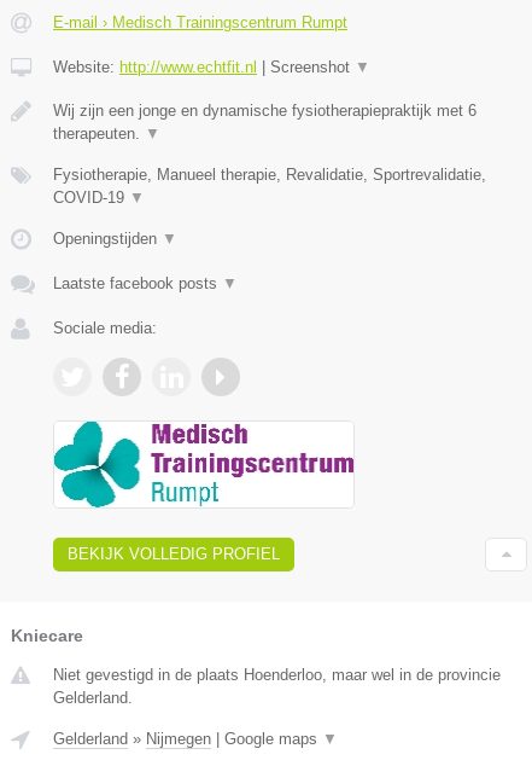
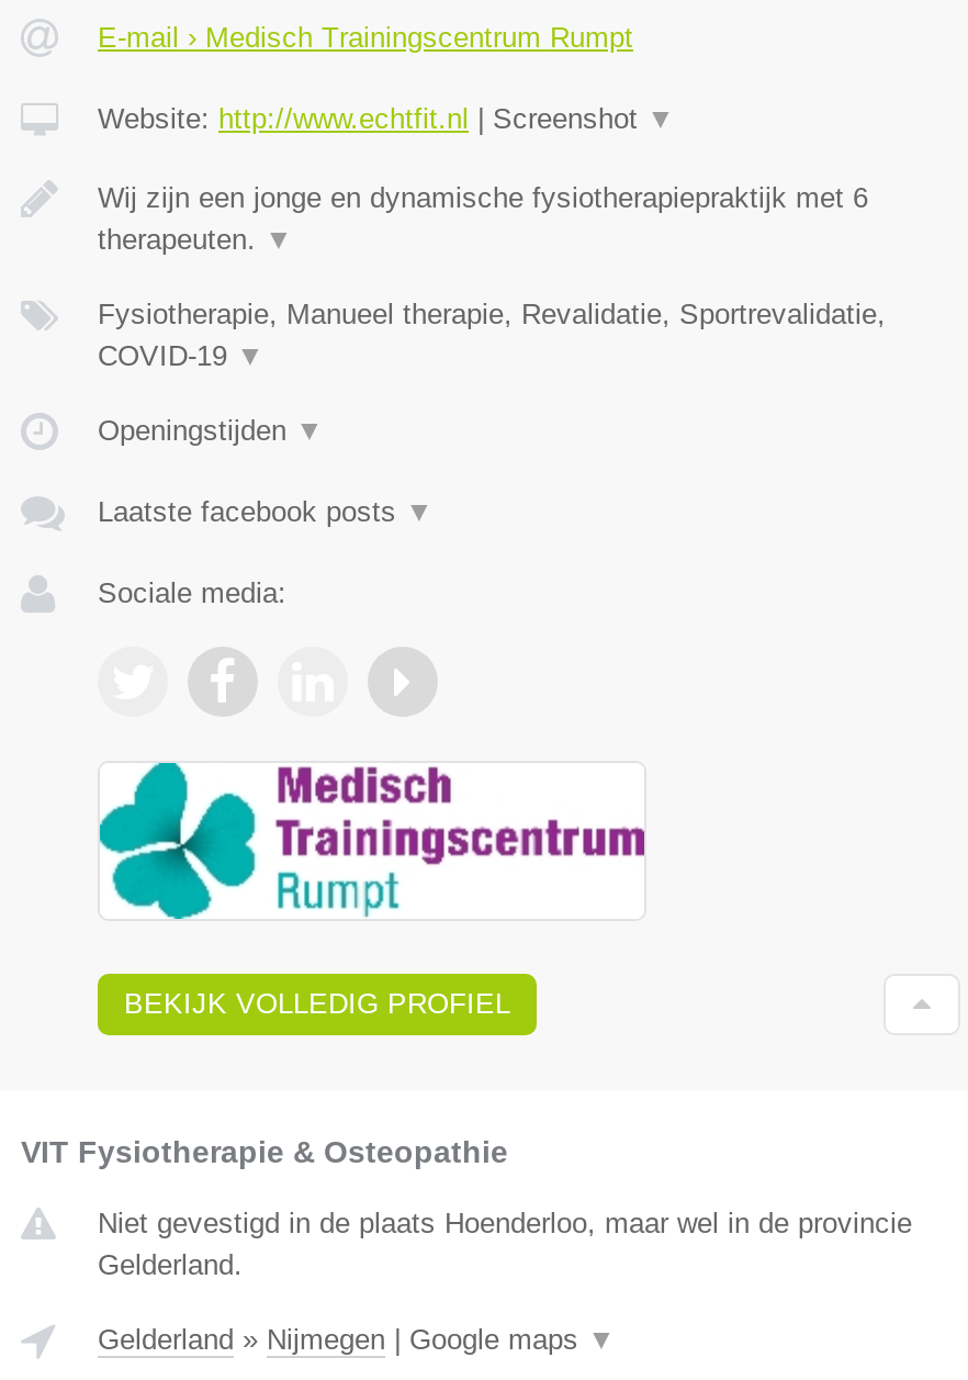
[11,625,83,645] Kniecare -> [21,1134,508,1169] VIT Fysiotherapie & Osteopathie

